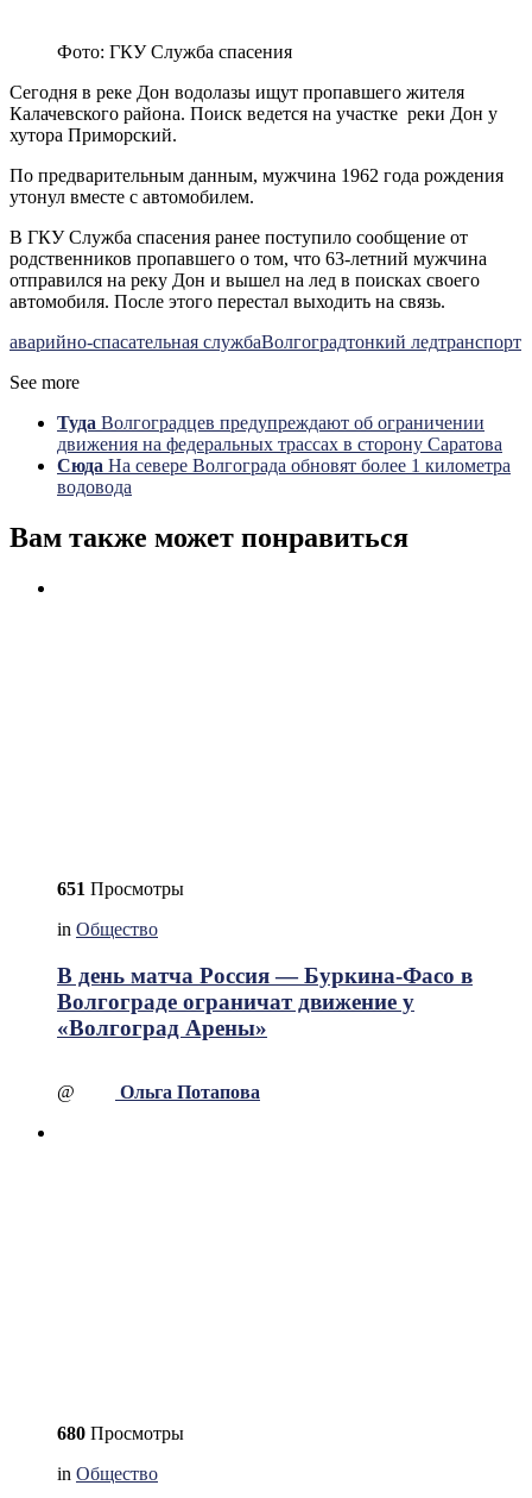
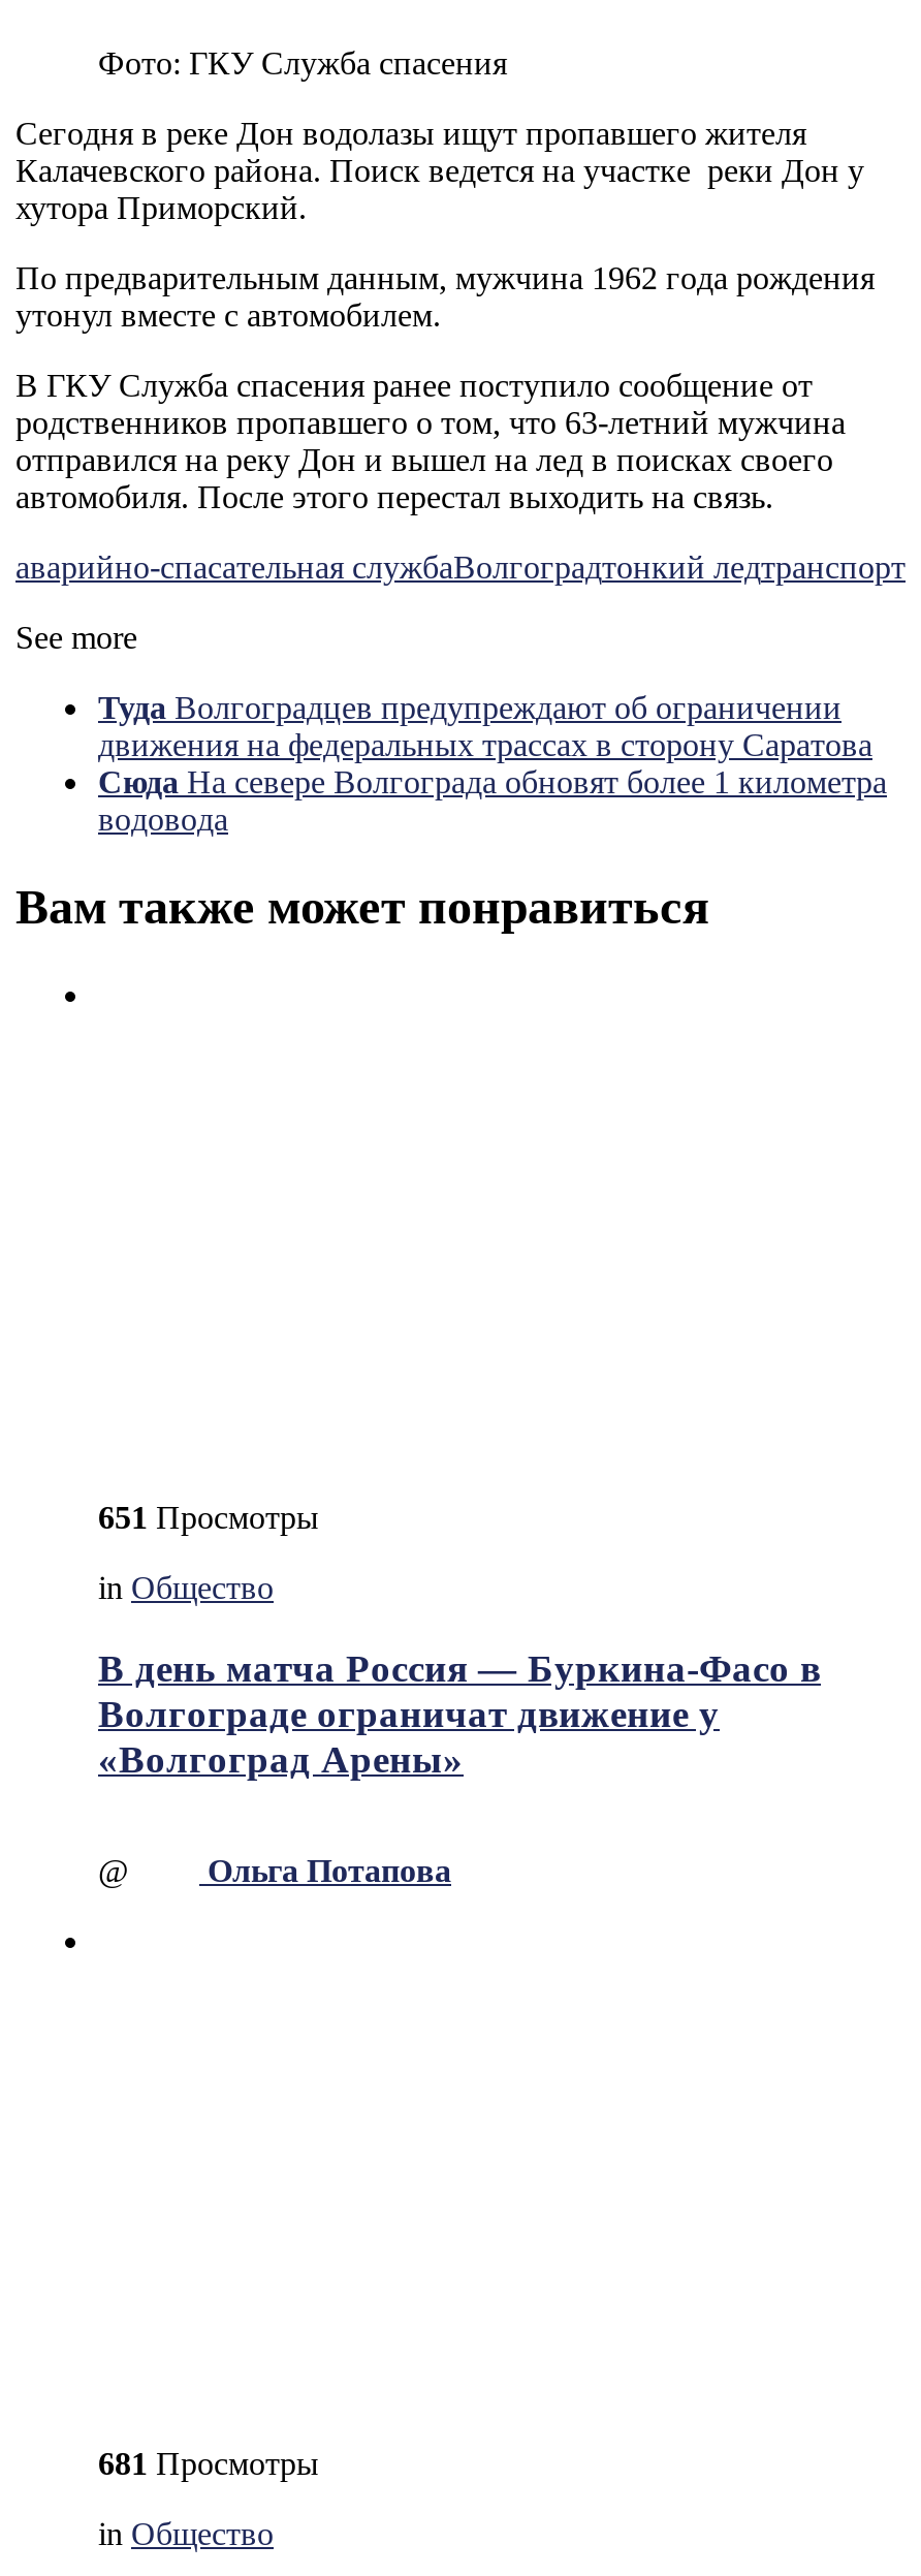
[57,1423,184,1444] 680 Просмотры -> [98,2446,319,2482] 681 Просмотры

